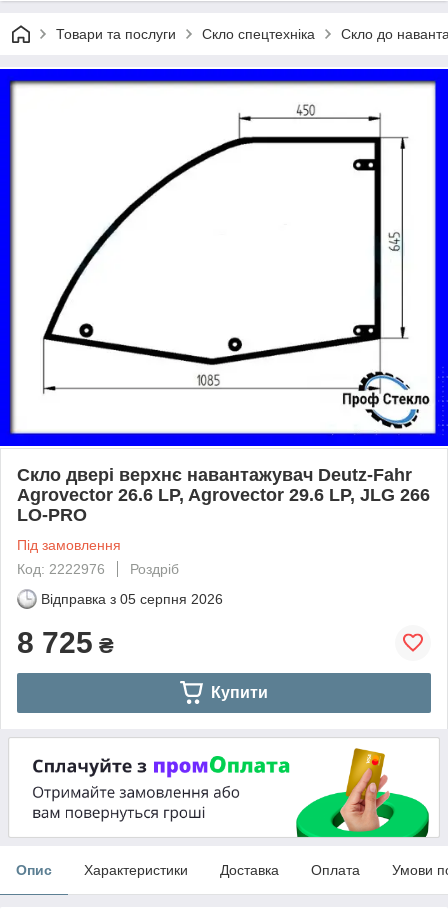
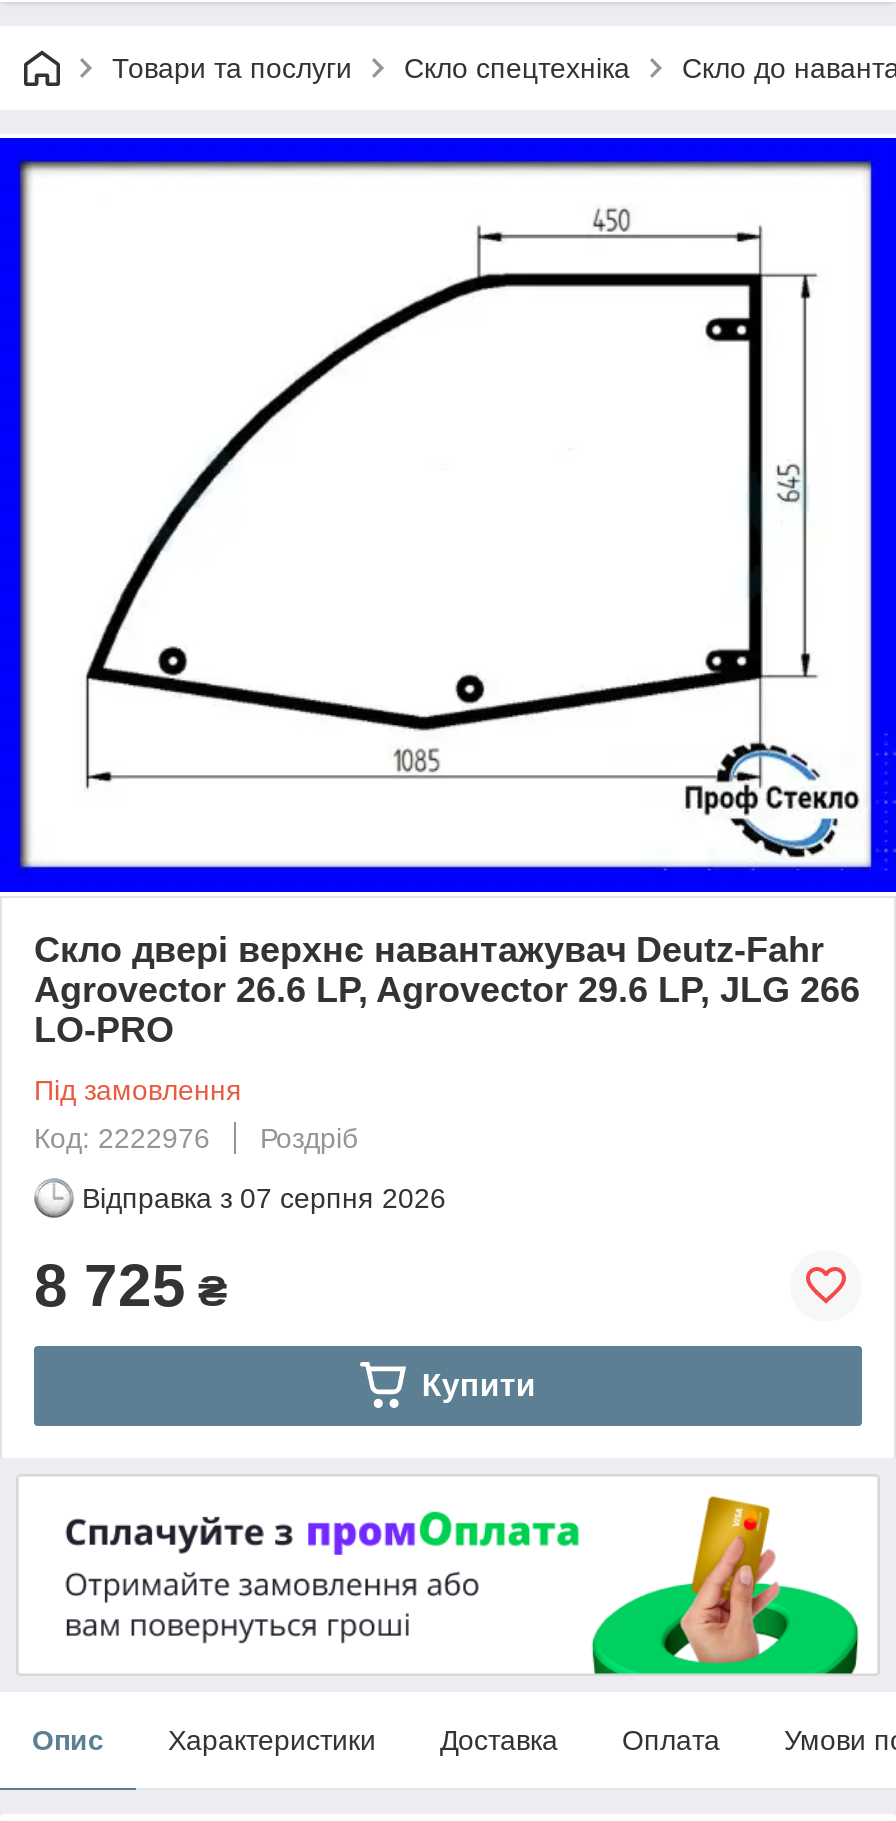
[41,591,223,607] Відправка з 05 серпня 2026 -> [82,1182,446,1214] Відправка з 07 серпня 2026

